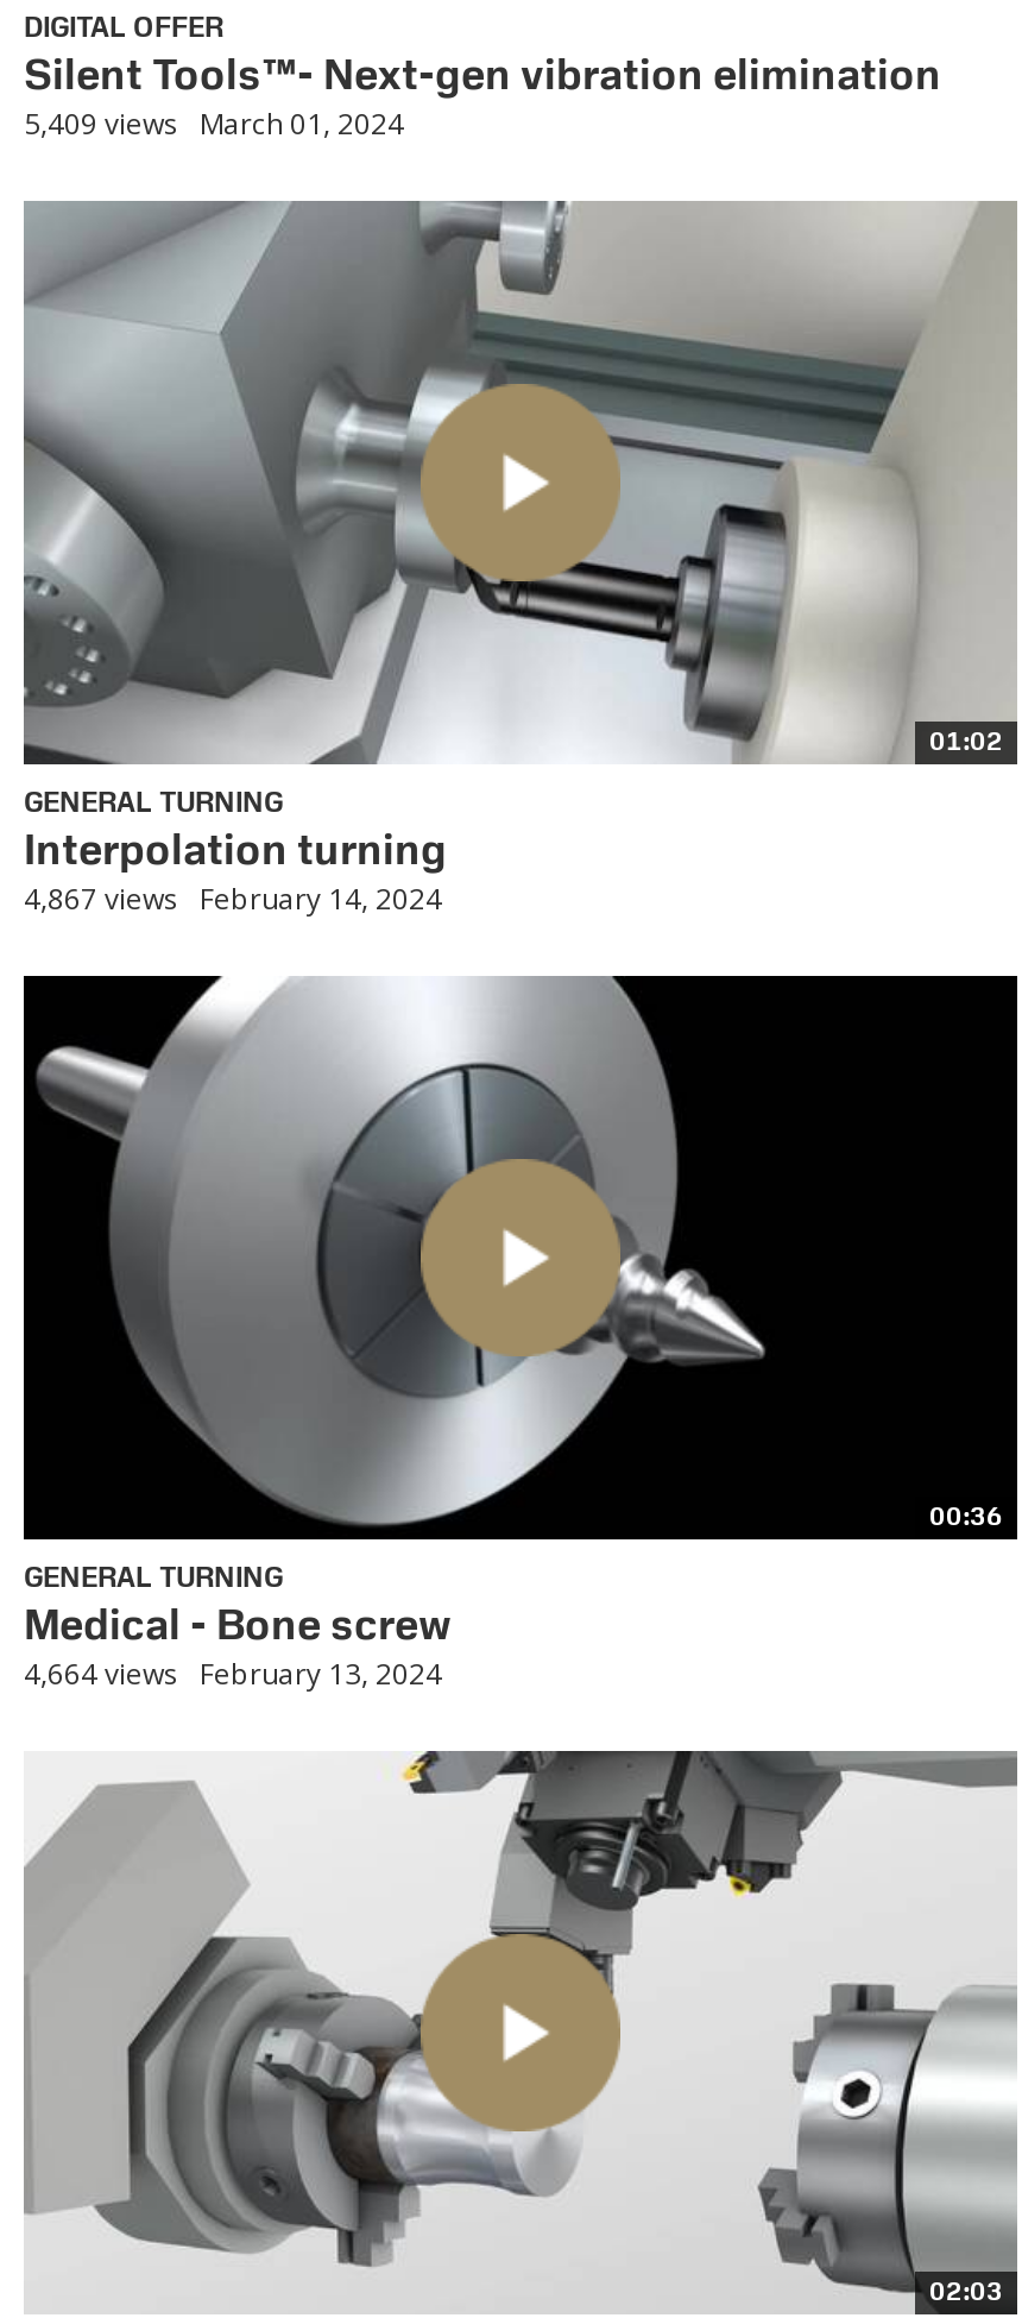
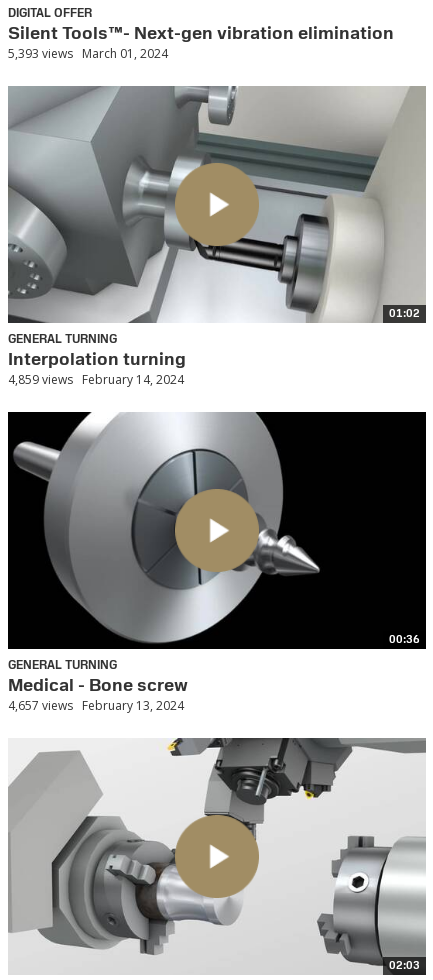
[24,103,404,144] 5,409 views March 01, 2024 -> [8,45,168,62] 5,393 views March 01, 2024
[24,878,442,918] 4,867 views February 14, 2024 -> [8,371,184,388] 4,859 views February 14, 2024
[24,1653,442,1693] 4,664 views February 13, 2024 -> [8,697,184,714] 4,657 views February 13, 2024

